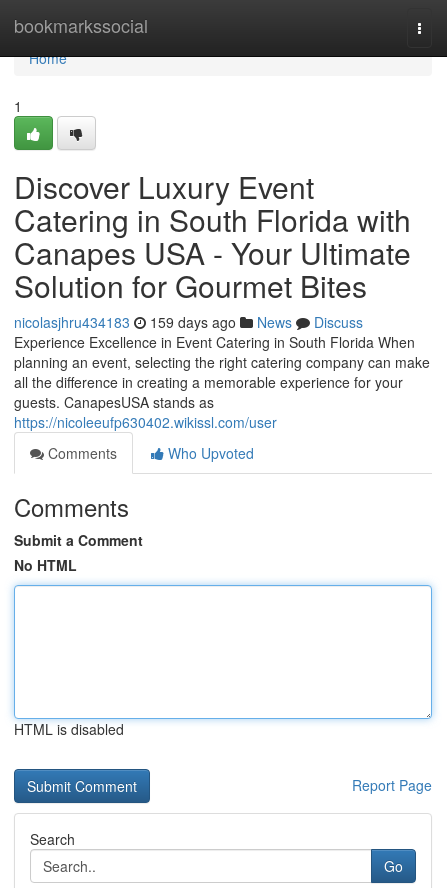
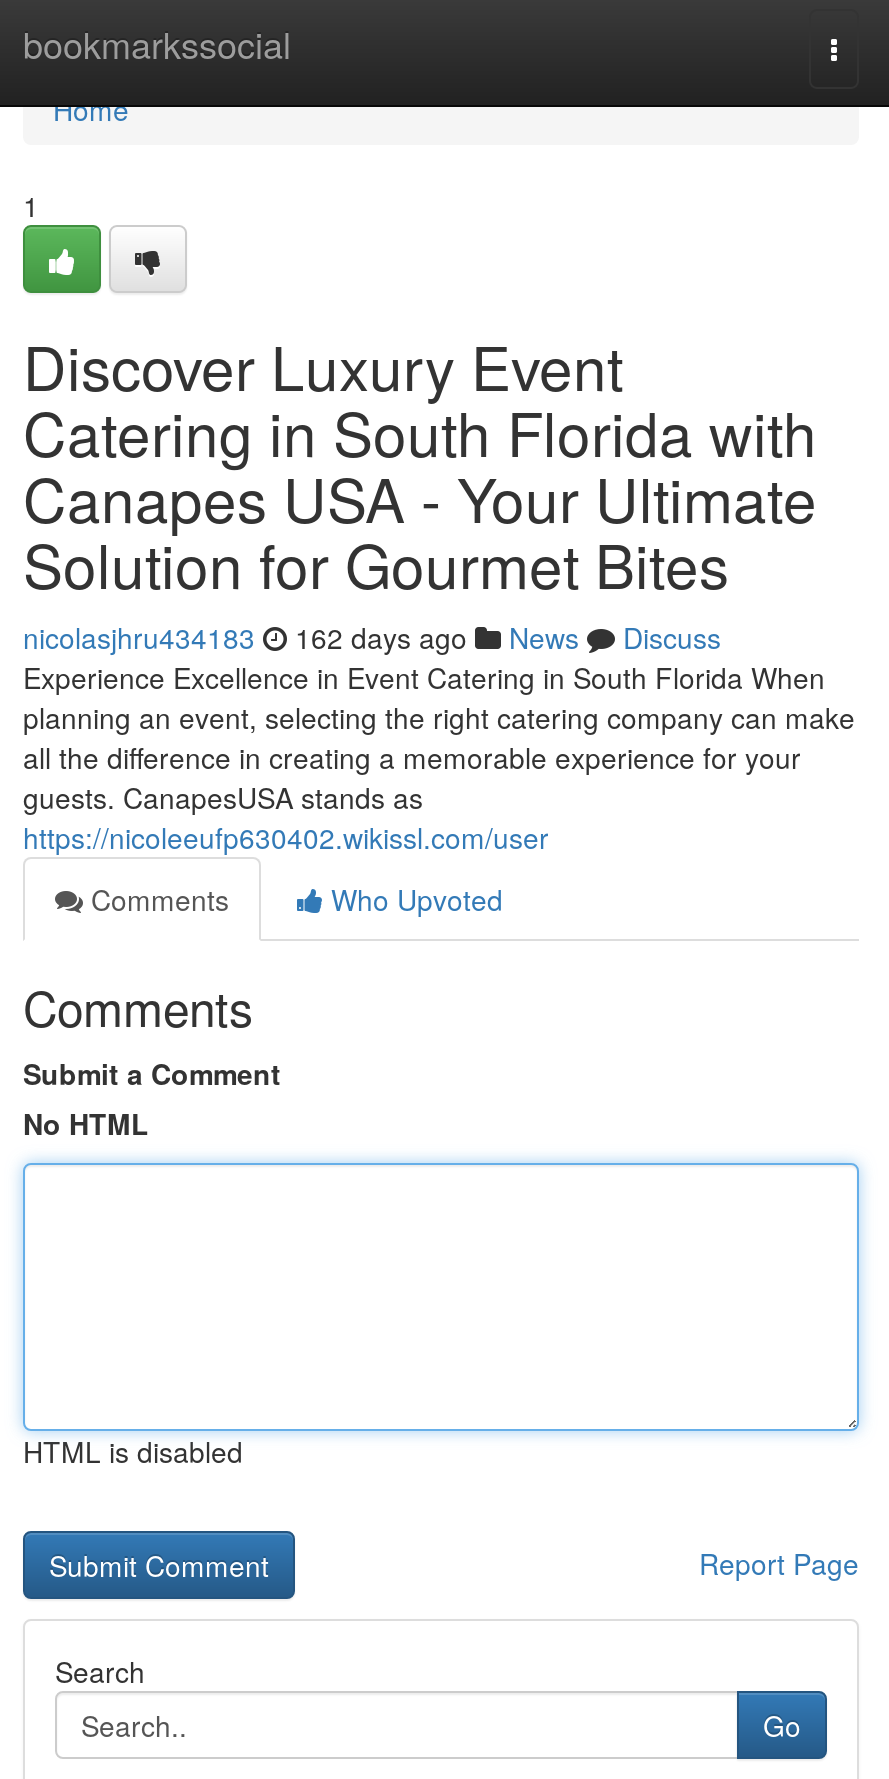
[14,312,363,332] nicolasjhru434183 159 days ago News Discuss -> [23,617,721,657] nicolasjhru434183 162 days ago News Discuss

